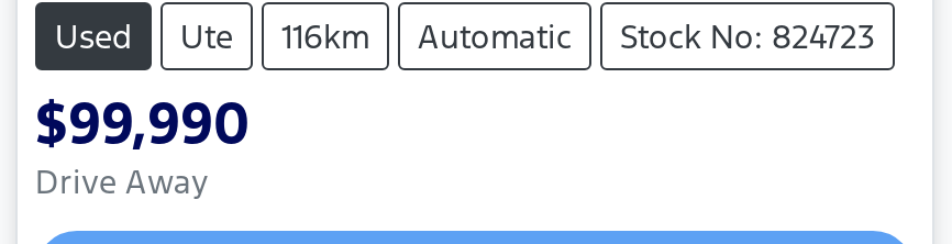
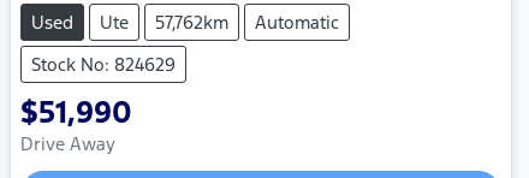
[281,16,369,58] 116km -> [155,11,228,34] 57,762km
[620,16,875,58] Stock No: 824723 -> [31,53,176,76] Stock No: 824629
[35,88,251,159] $99,990 -> [20,93,132,131] $51,990

